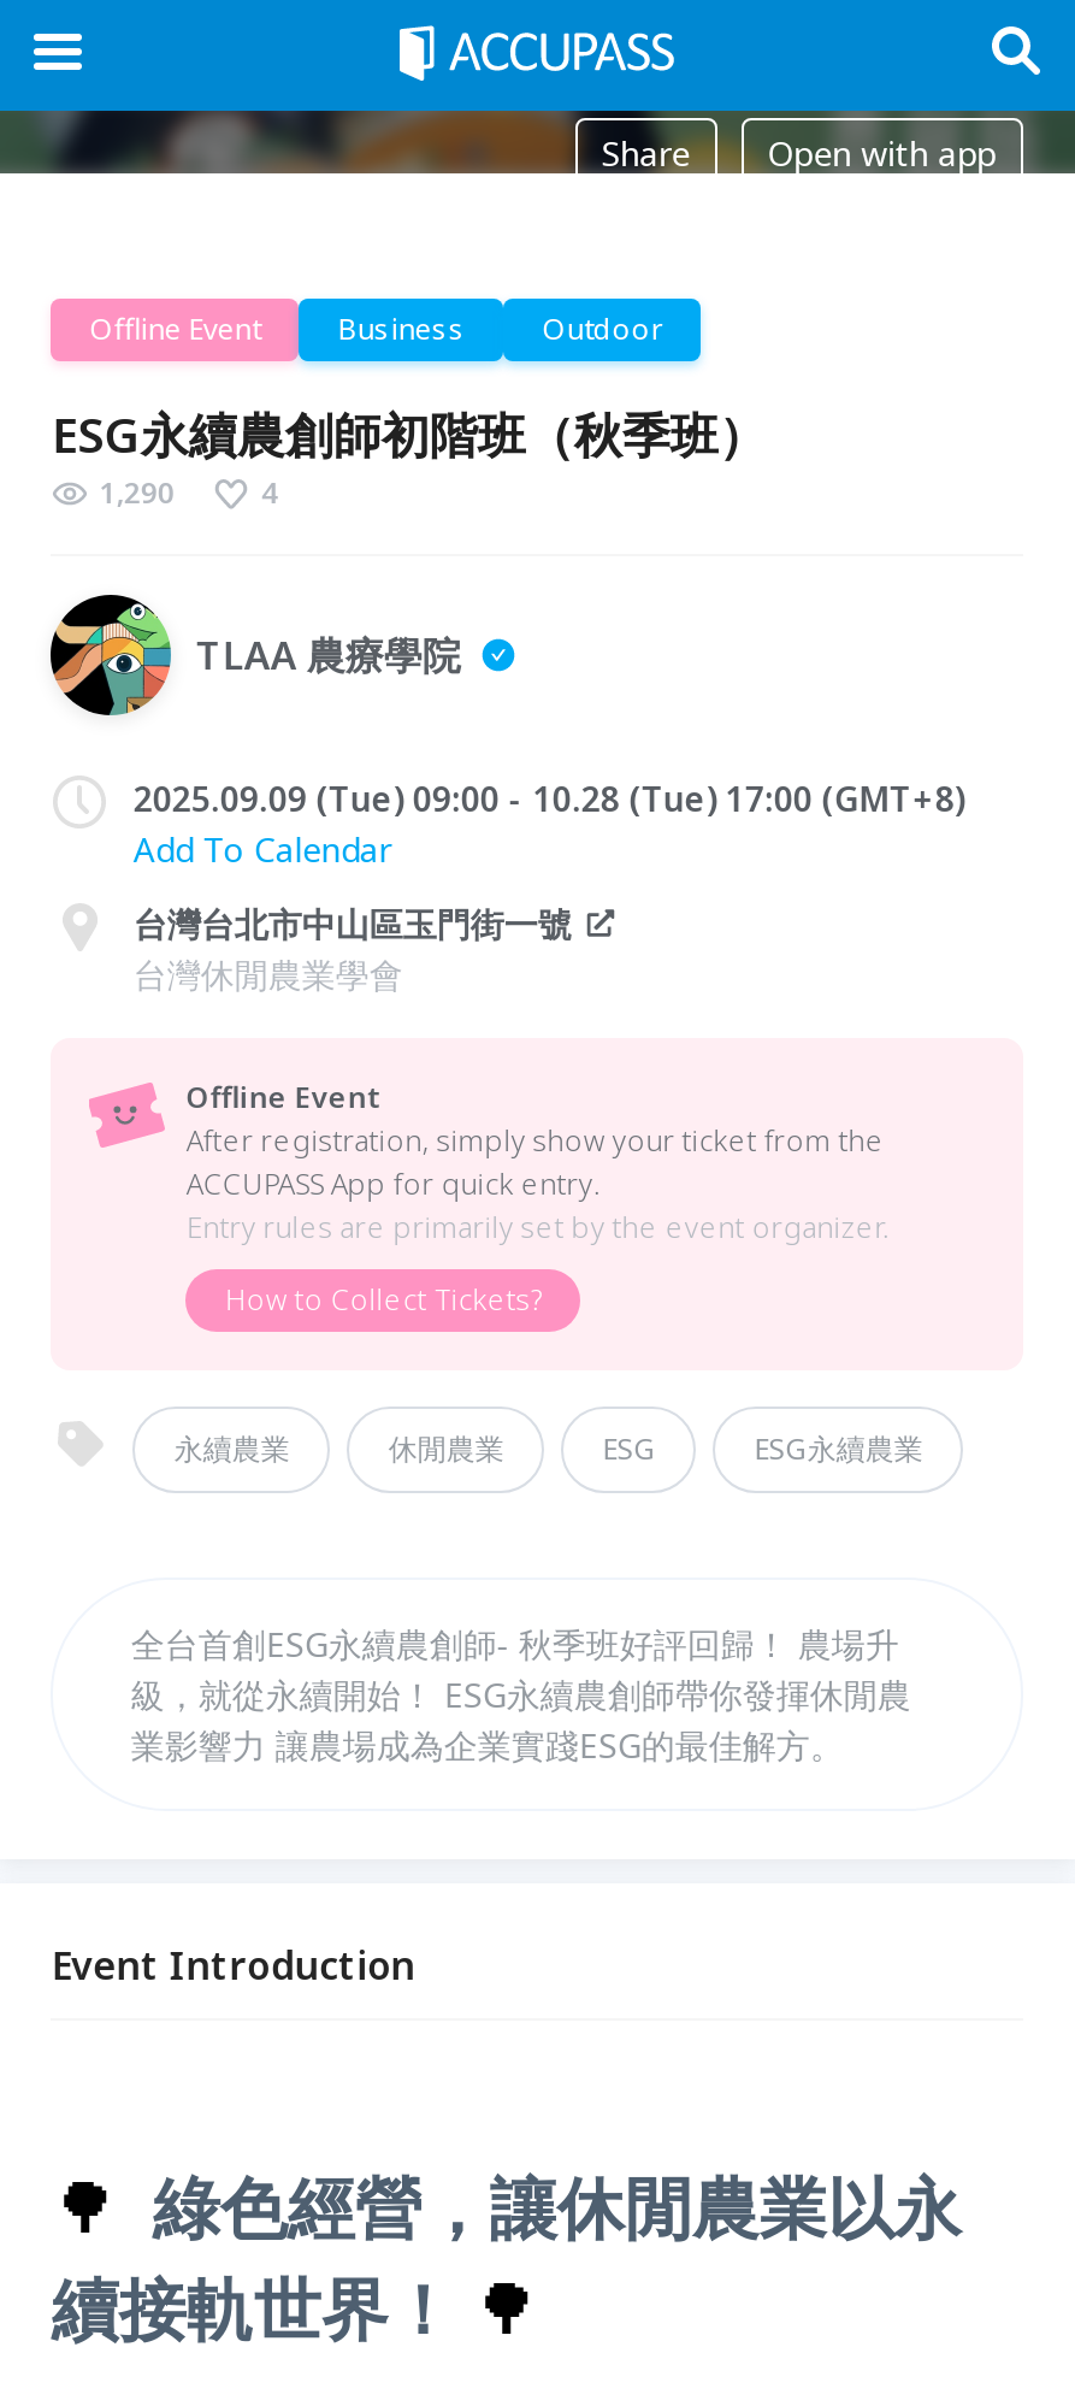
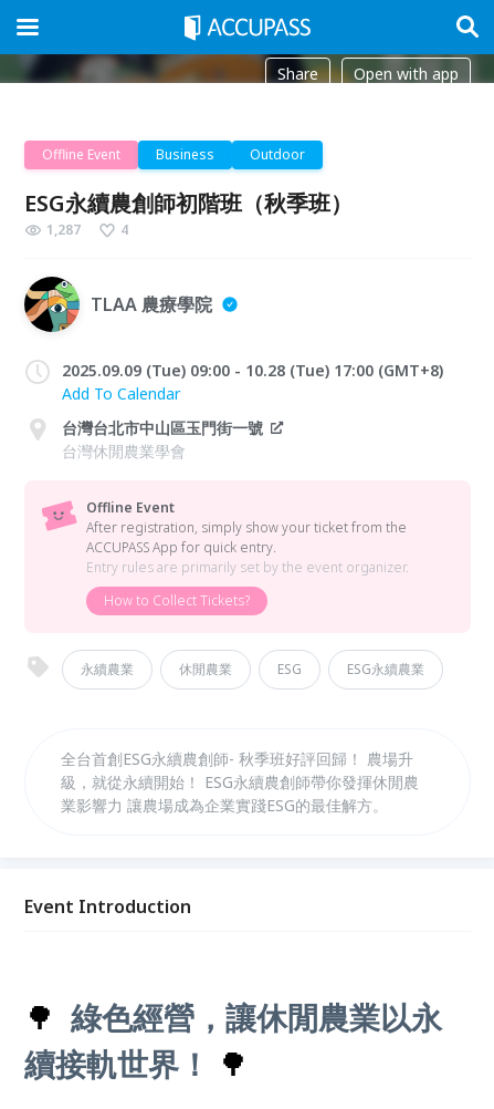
[100,472,174,513] 1,290 -> [47,220,81,239] 1,287

